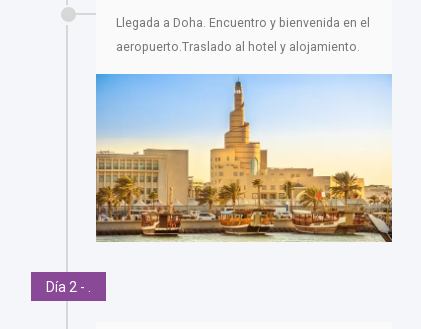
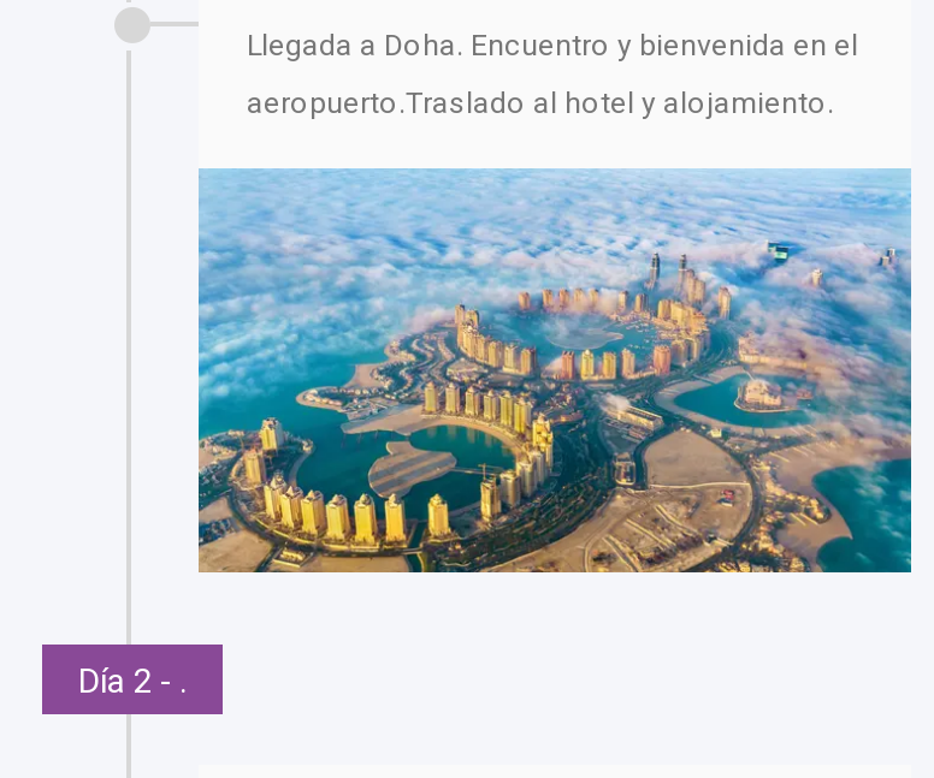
[95,74,393,243] [image] -> [196,171,914,575] [image]

